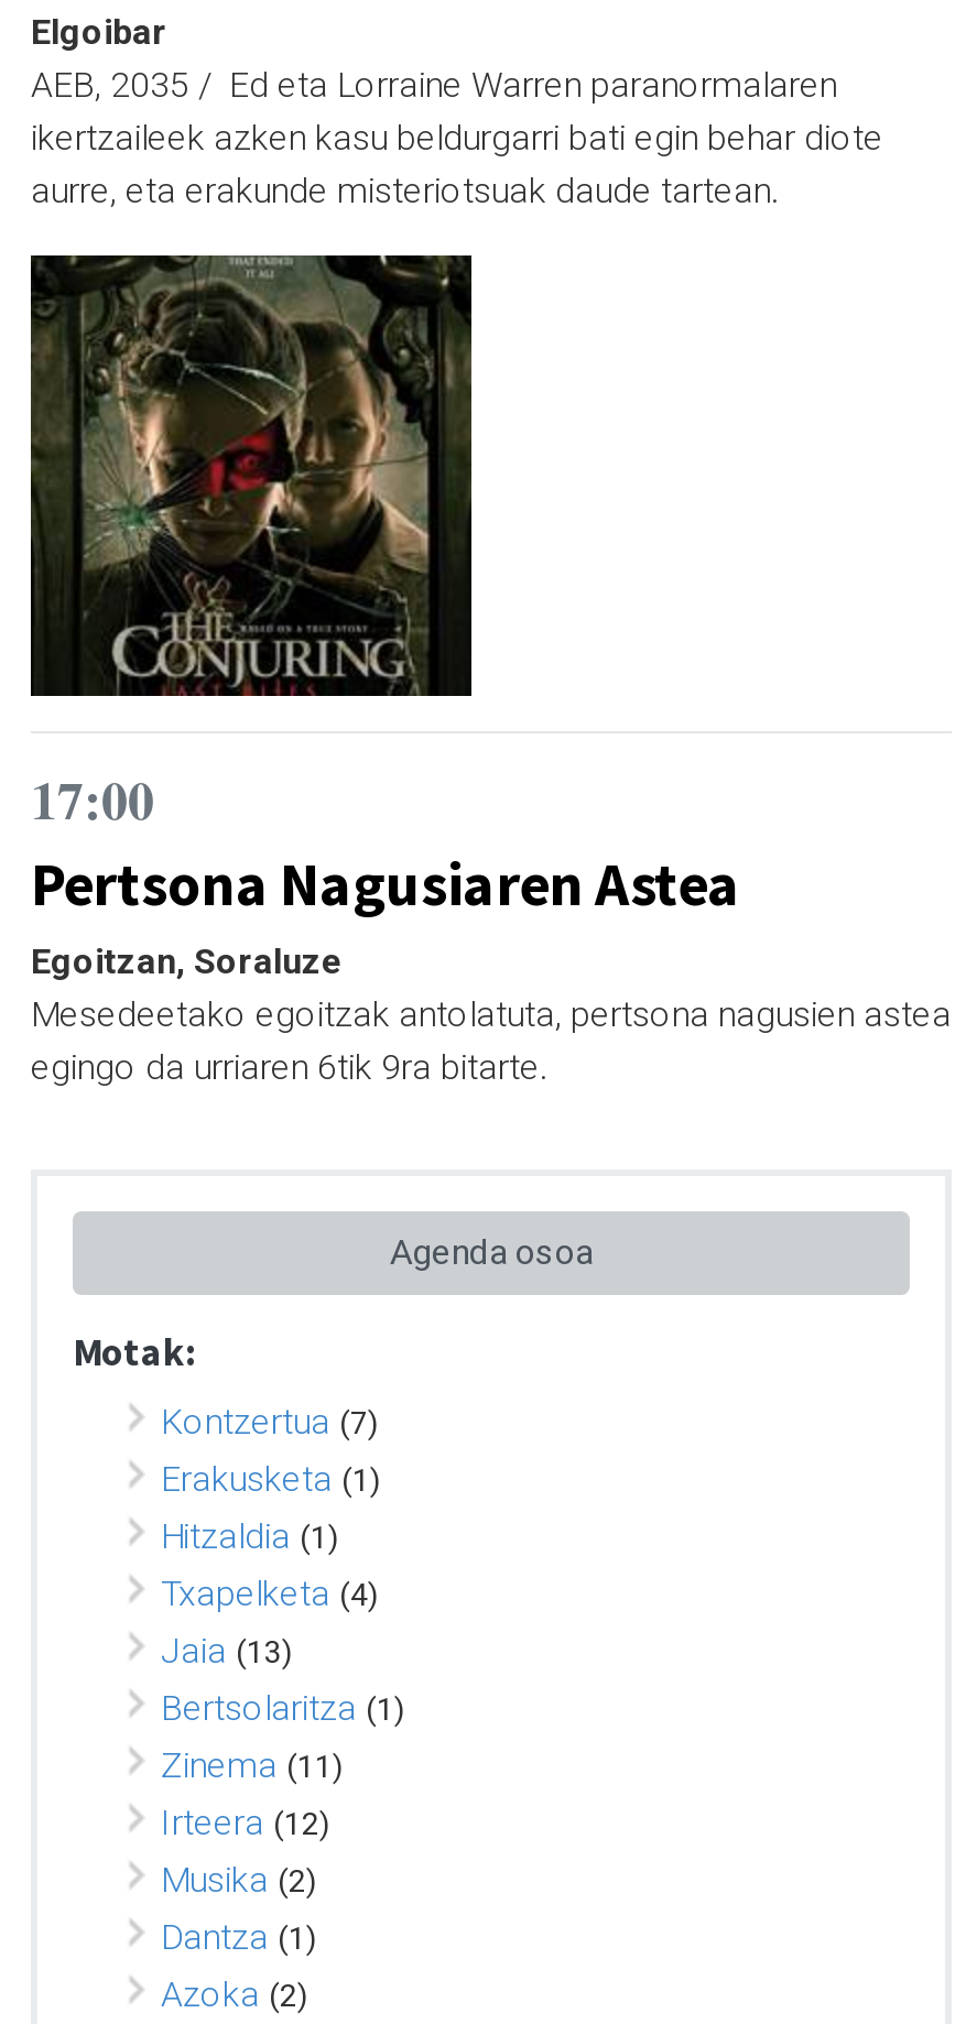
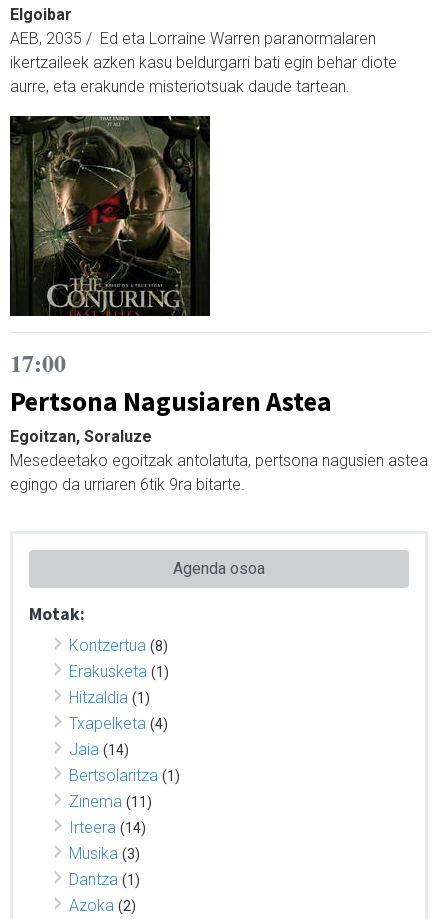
[161,1401,379,1443] Kontzertua (7) -> [69,636,168,655] Kontzertua (8)
[161,1630,293,1672] Jaia (13) -> [69,740,129,759] Jaia (14)
[161,1802,330,1843] Irteera (12) -> [69,818,146,837] Irteera (14)
[161,1859,317,1901] Musika (2) -> [69,844,140,863] Musika (3)

